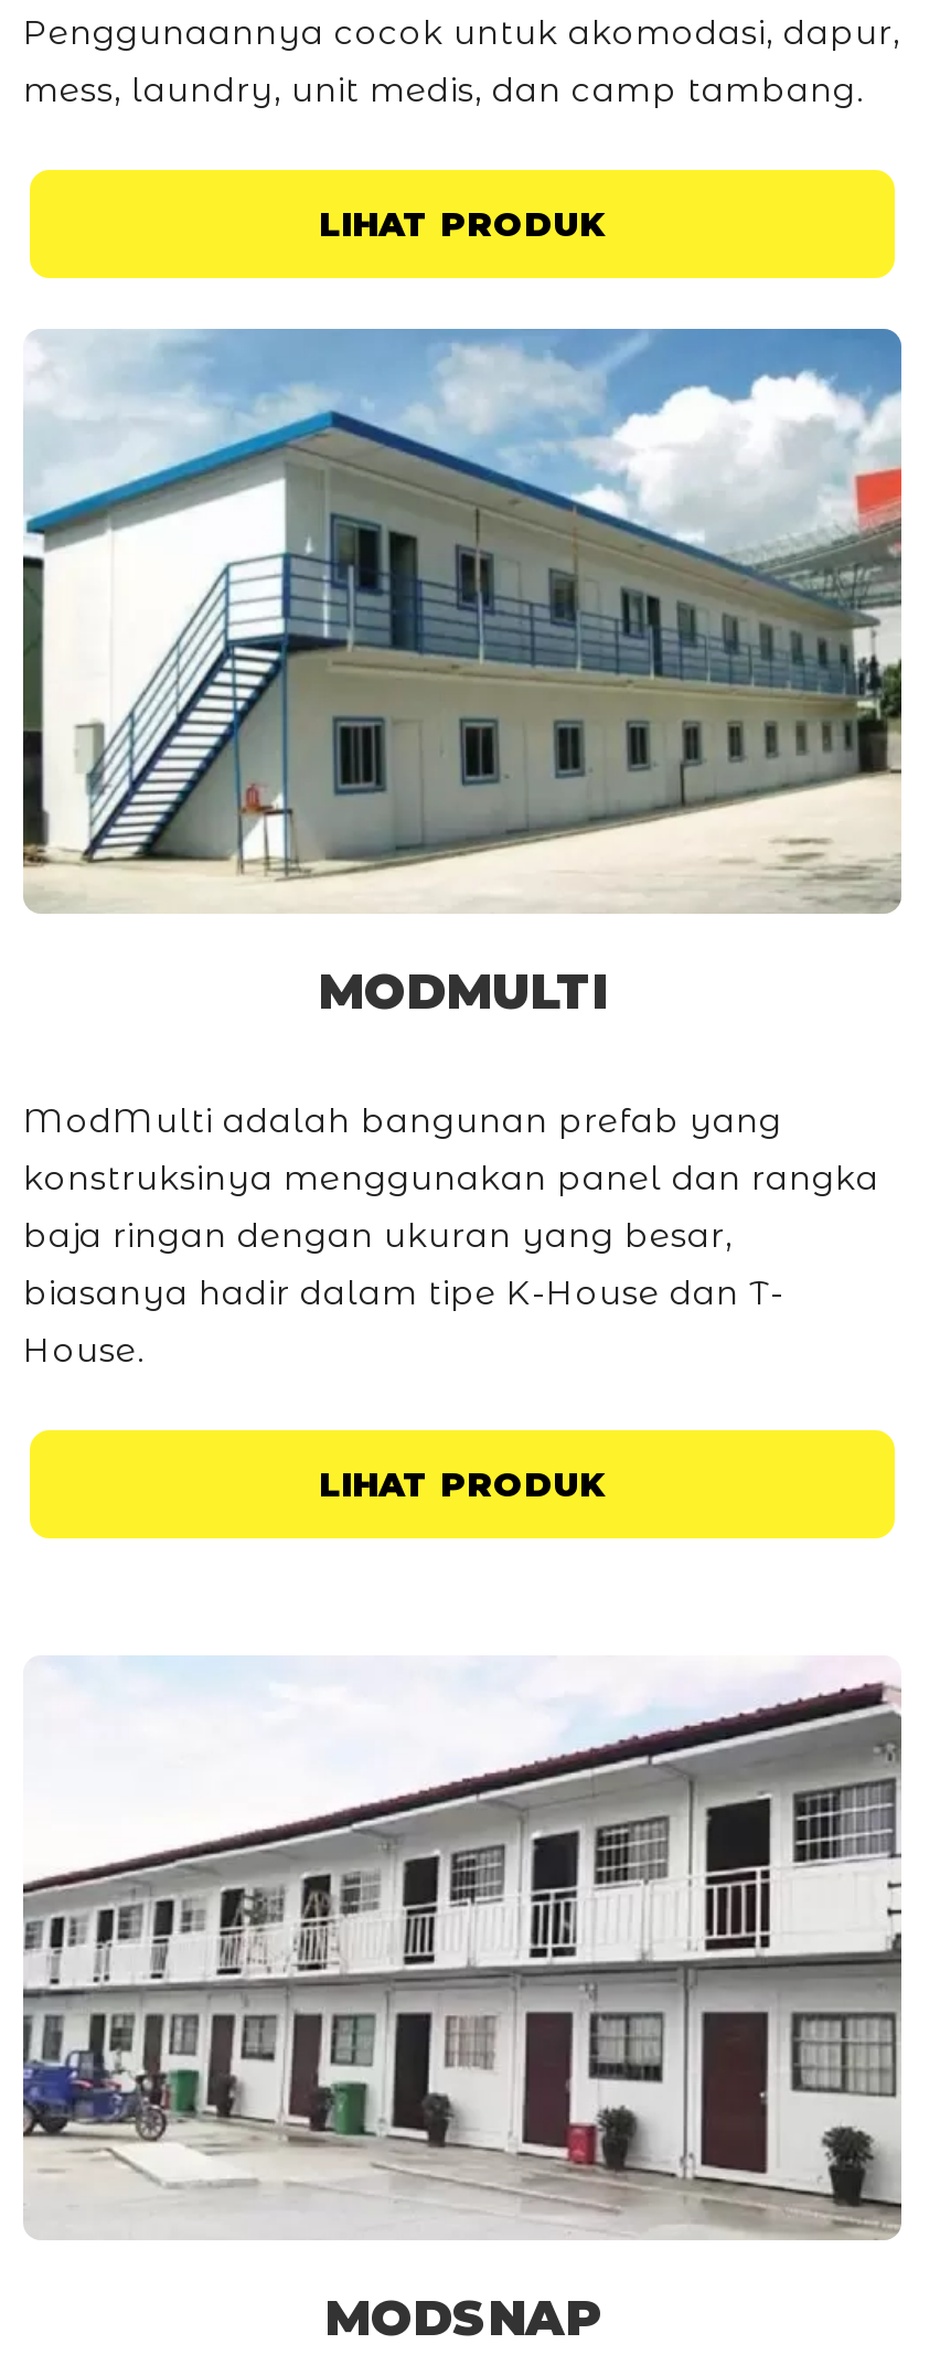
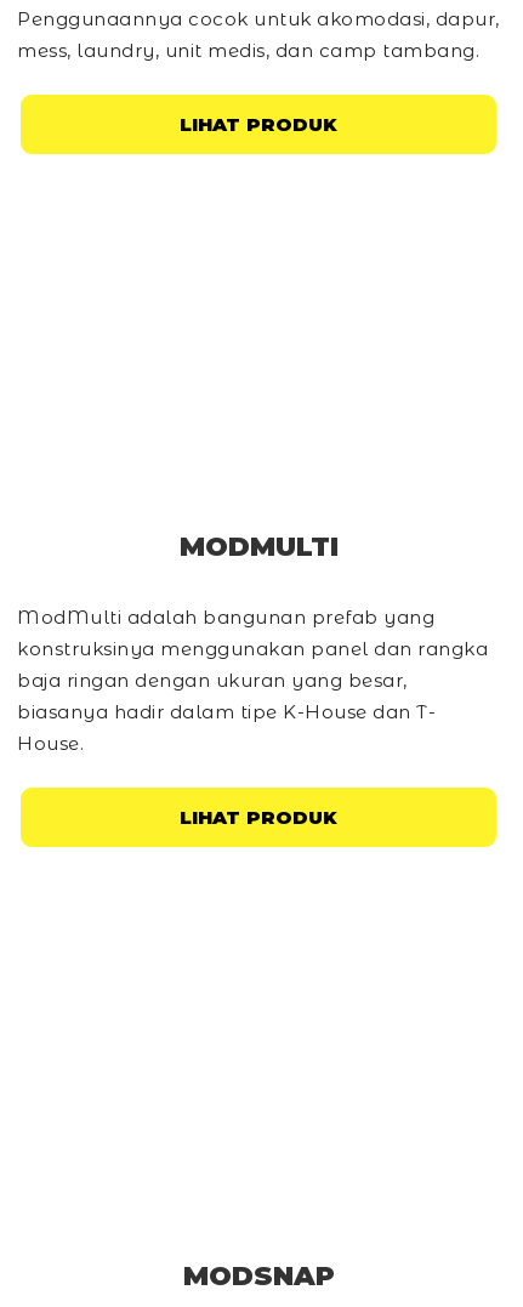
[21,327,904,916] [image] -> none
[21,1655,904,2242] [image] -> none

